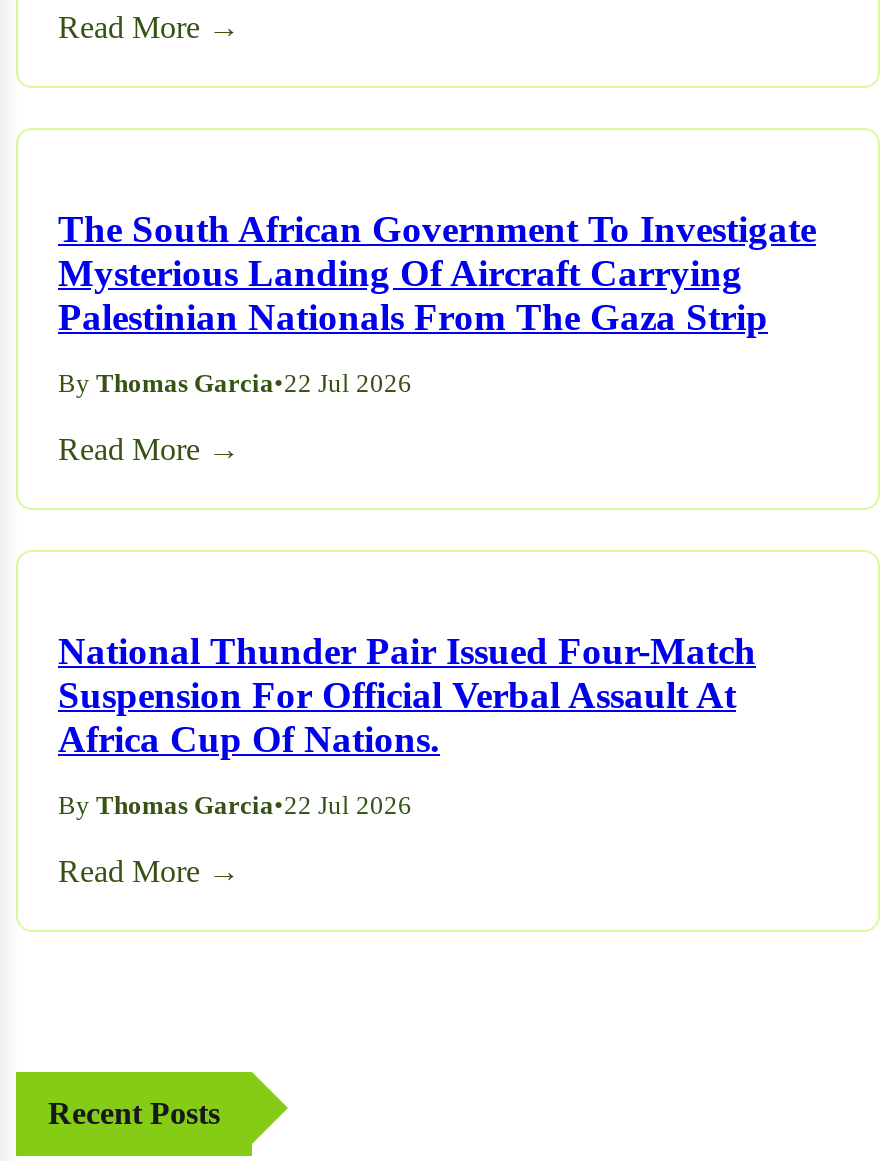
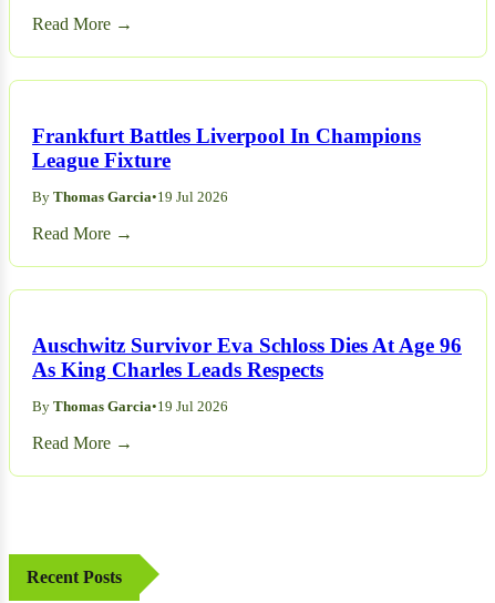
[58,208,816,338] The South African Government To Investigate | Mysterious Landing Of Aircraft Carrying | Palestinian Nationals From The Gaza Strip -> [32,124,421,172] Frankfurt Battles Liverpool In Champions | League Fixture
[58,370,412,398] By Thomas Garcia•22 Jul 2026 -> [32,190,228,205] By Thomas Garcia•19 Jul 2026
[58,631,756,761] National Thunder Pair Issued Four-Match | Suspension For Official Verbal Assault At | Africa Cup Of Nations. -> [32,334,462,382] Auschwitz Survivor Eva Schloss Dies At Age 96 | As King Charles Leads Respects
[58,793,412,821] By Thomas Garcia•22 Jul 2026 -> [32,399,228,415] By Thomas Garcia•19 Jul 2026

